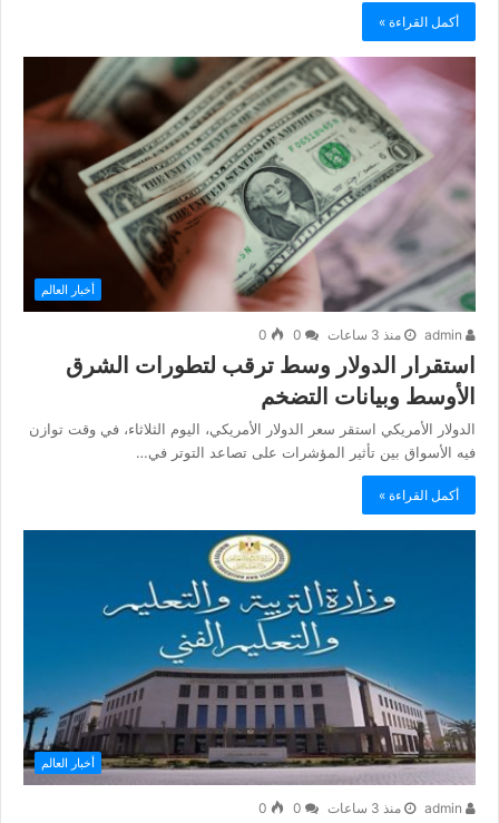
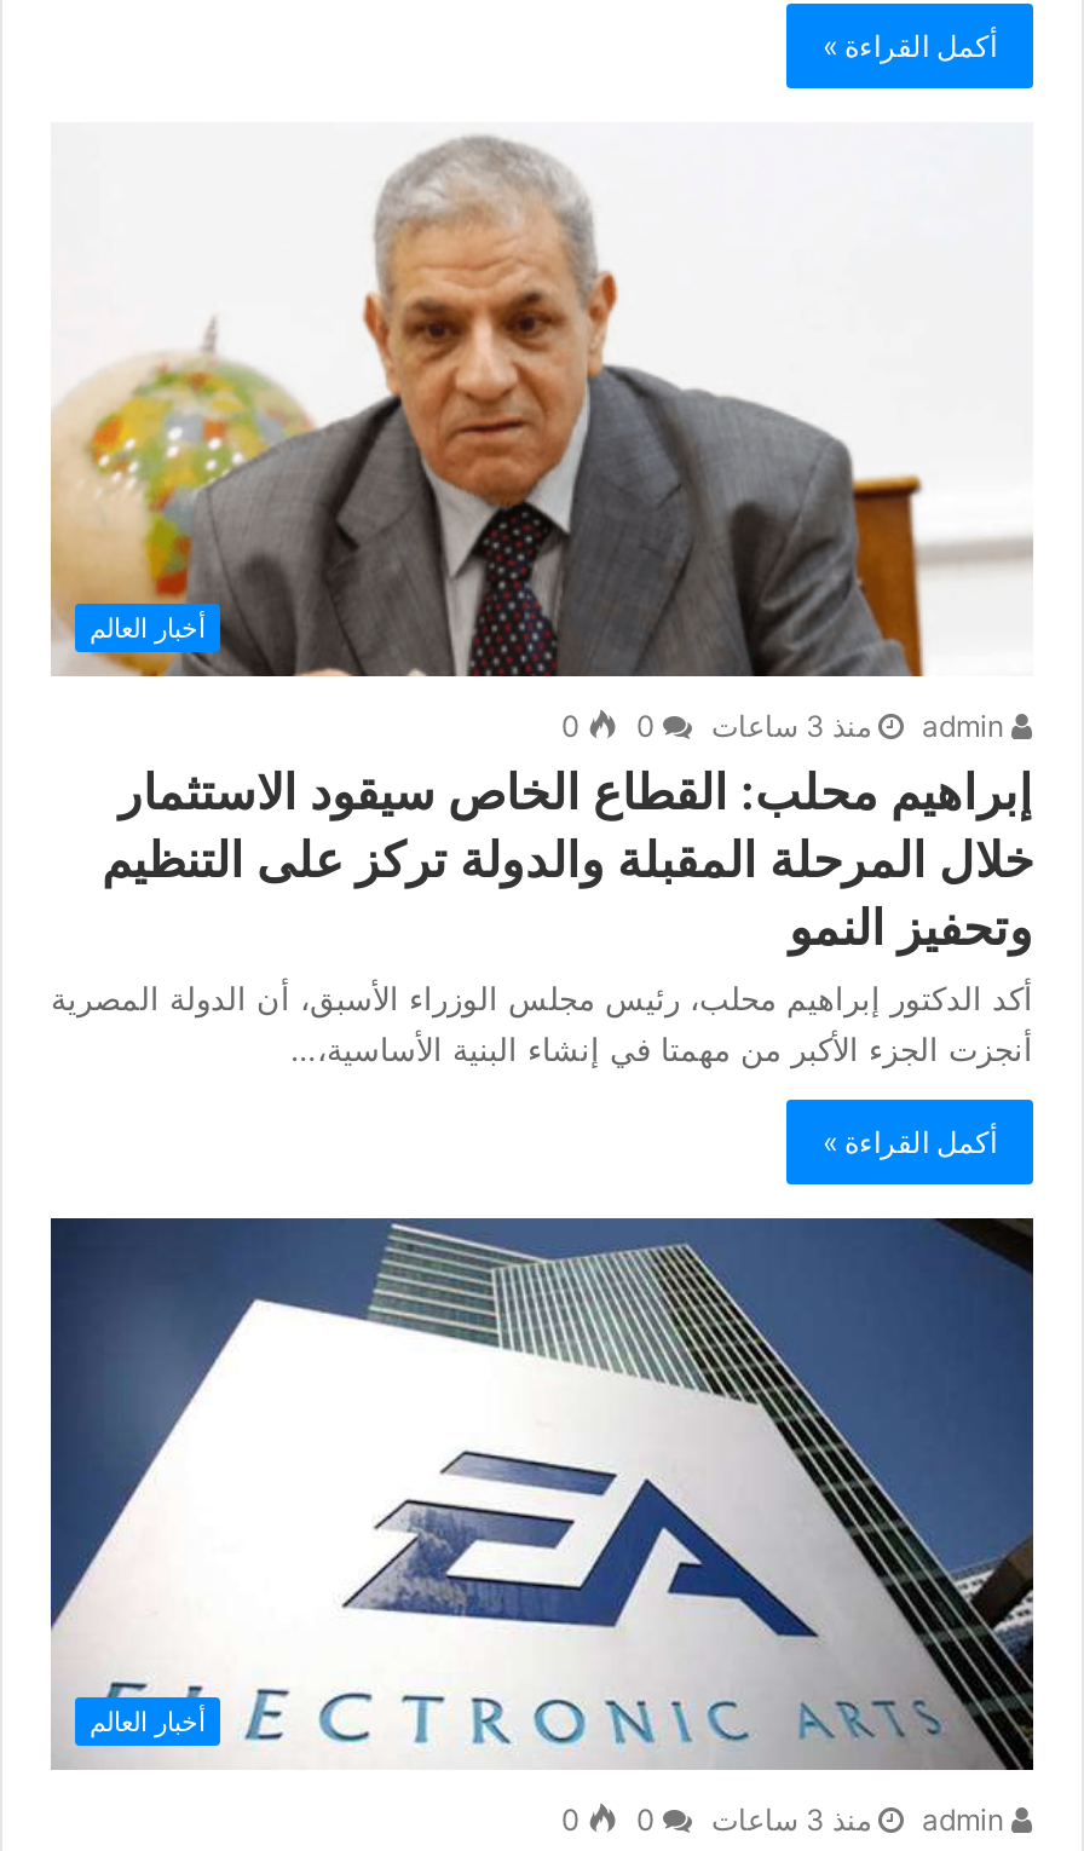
[22,56,477,461] [image] | استقرار الدولار وسط ترقب لتطورات الشرق | الأوسط وبيانات التضخم | الدولار الأمريكي استقر سعر الدولار الأمريكي، اليوم الثلاثاء، في وقت توازن | فيه الأسواق بين تأثير المؤشرات على تصاعد التوتر في… -> [51,121,1033,1068] [image] | إبراهيم محلب: القطاع الخاص سيقود الاستثمار | خلال المرحلة المقبلة والدولة تركز على التنظيم | وتحفيز النمو | أكد الدكتور إبراهيم محلب، رئيس مجلس الوزراء الأسبق، أن الدولة المصرية | أنجزت الجزء الأكبر من مهمتا في إنشاء البنية الأساسية،…
[22,529,477,785] [image] -> [51,1215,1036,1771] [image]

